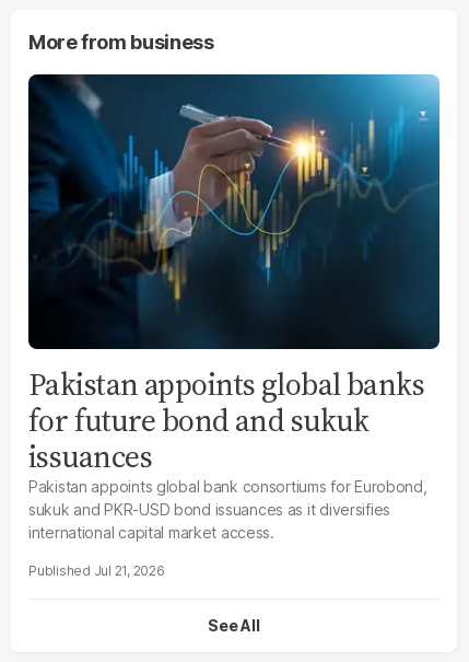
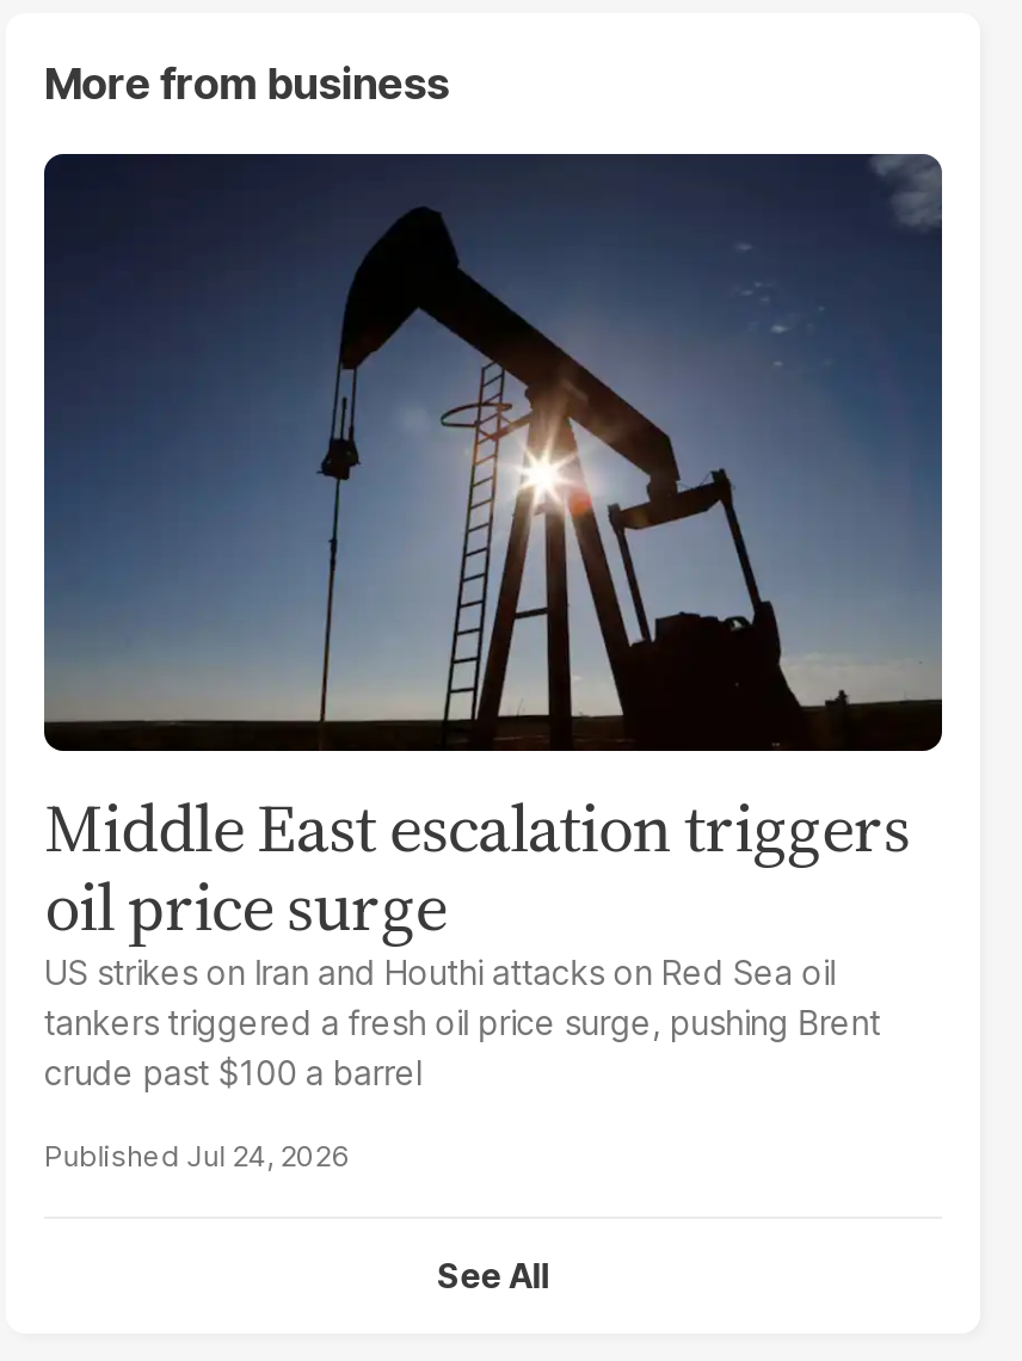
[27,73,441,350] [image] -> [42,152,942,686] [image]
[28,363,427,541] Pakistan appoints global banks | for future bond and sukuk | issuances | Pakistan appoints global bank consortiums for Eurobond, | sukuk and PKR-USD bond issuances as it diversifies | international capital market access. -> [44,782,910,1093] Middle East escalation triggers | oil price surge | US strikes on Iran and Houthi attacks on Red Sea oil | tankers triggered a fresh oil price surge, pushing Brent | crude past $100 a barrel
[94,562,165,578] Jul 21, 2026 -> [186,1138,349,1174] Jul 24, 2026

